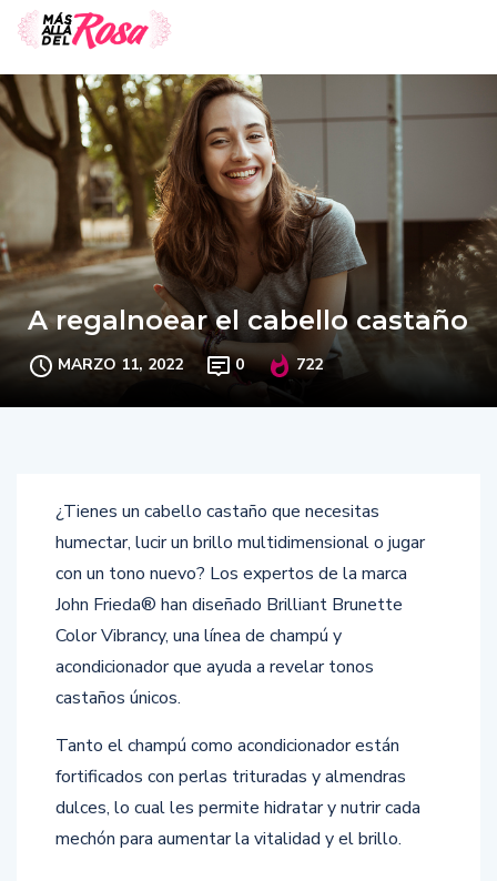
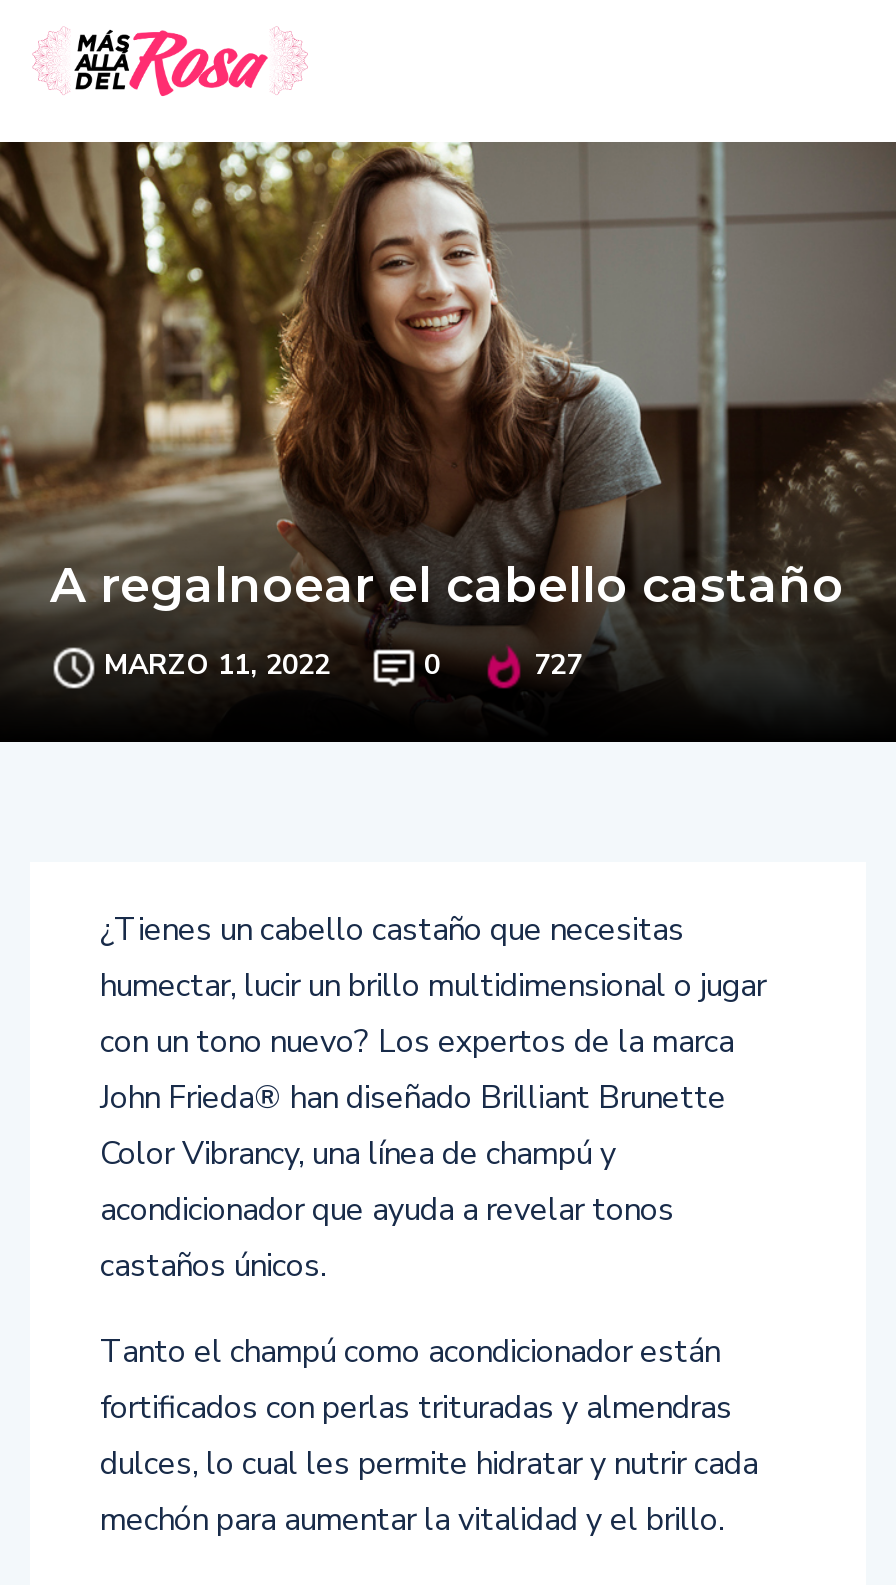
[296,353,323,374] 722 -> [534,645,582,683] 727

